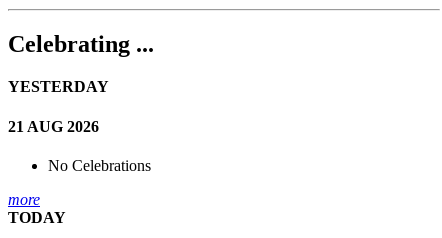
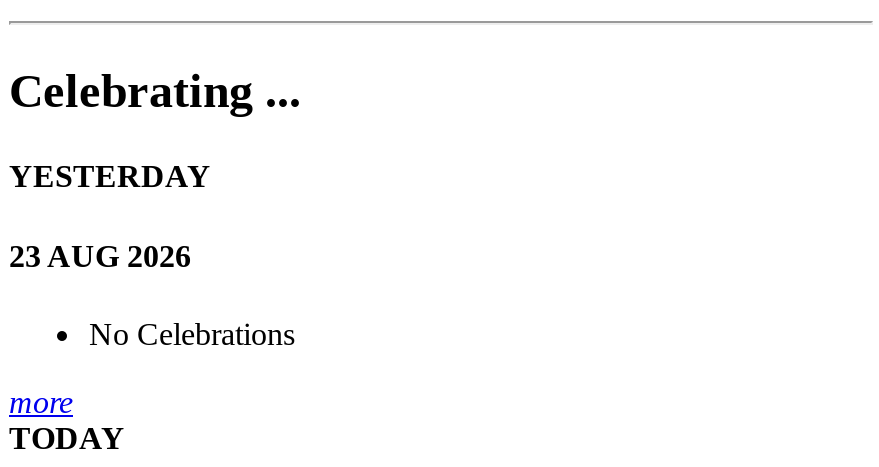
[8,117,99,134] 21 AUG 2026 -> [9,238,191,272] 23 AUG 2026

